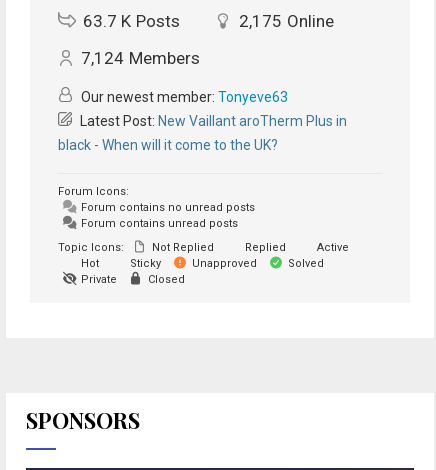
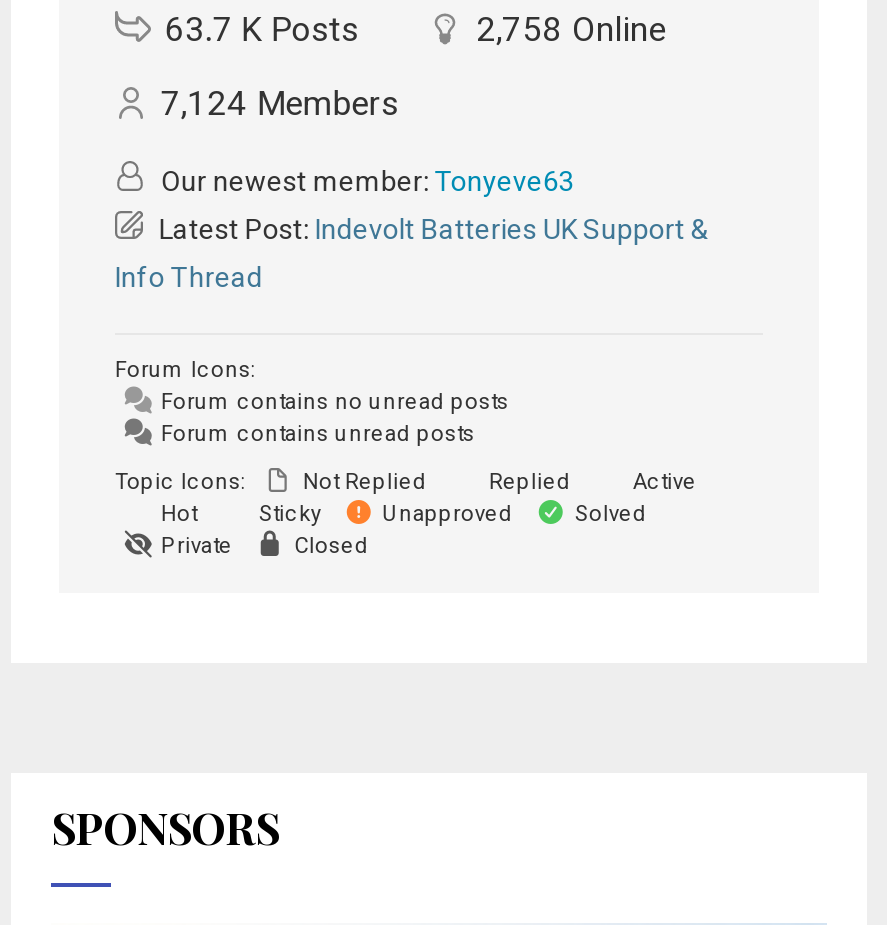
[238,11,333,31] 2,175 Online -> [476,9,666,49] 2,758 Online
[77,113,347,129] Latest Post: New Vaillant aroTherm Plus in -> [153,213,709,245] Latest Post: Indevolt Batteries UK Support &
[58,137,278,153] black - When will it come to the UK? -> [115,261,263,293] Info Thread

